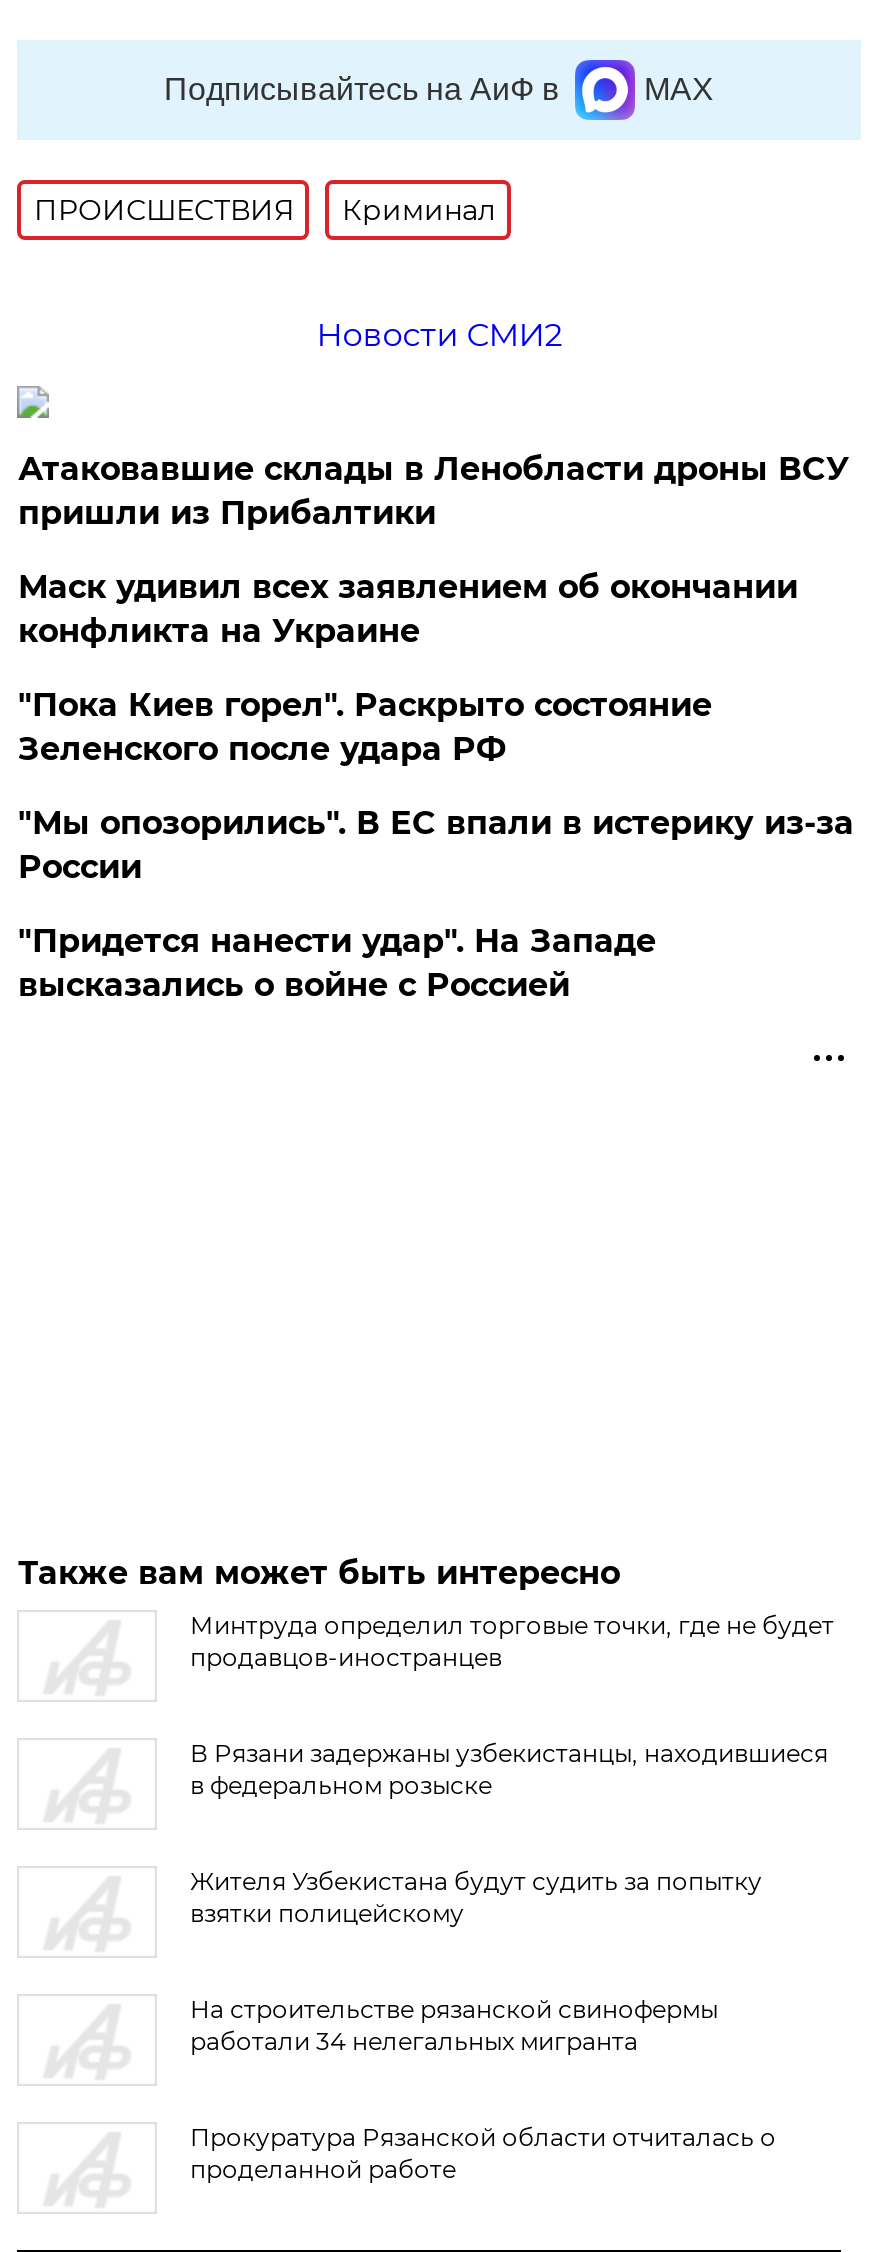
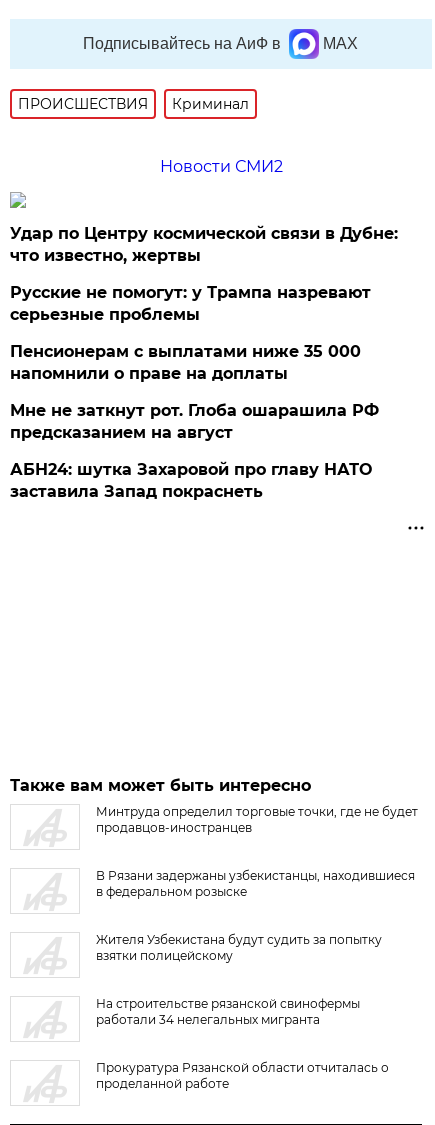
[18,450,850,532] Атаковавшие склады в Ленобласти дроны ВСУ | пришли из Прибалтики -> [10,224,398,265] Удар по Центру космической связи в Дубне: | что известно, жертвы
[18,568,798,650] Маск удивил всех заявлением об окончании | конфликта на Украине -> [10,283,371,324] Русские не помогут: у Трампа назревают | серьезные проблемы
[18,686,712,768] "Пока Киев горел". Раскрыто состояние | Зеленского после удара РФ -> [10,342,361,383] Пенсионерам с выплатами ниже 35 000 | напомнили о праве на доплаты
[18,804,854,886] "Мы опозорились". В ЕС впали в истерику из-за | России -> [10,401,379,442] Мне не заткнут рот. Глоба ошарашила РФ | предсказанием на август
[18,922,656,1004] "Придется нанести удар". На Западе | высказались о войне с Россией -> [10,460,372,501] АБН24: шутка Захаровой про главу НАТО | заставила Запад покраснеть

